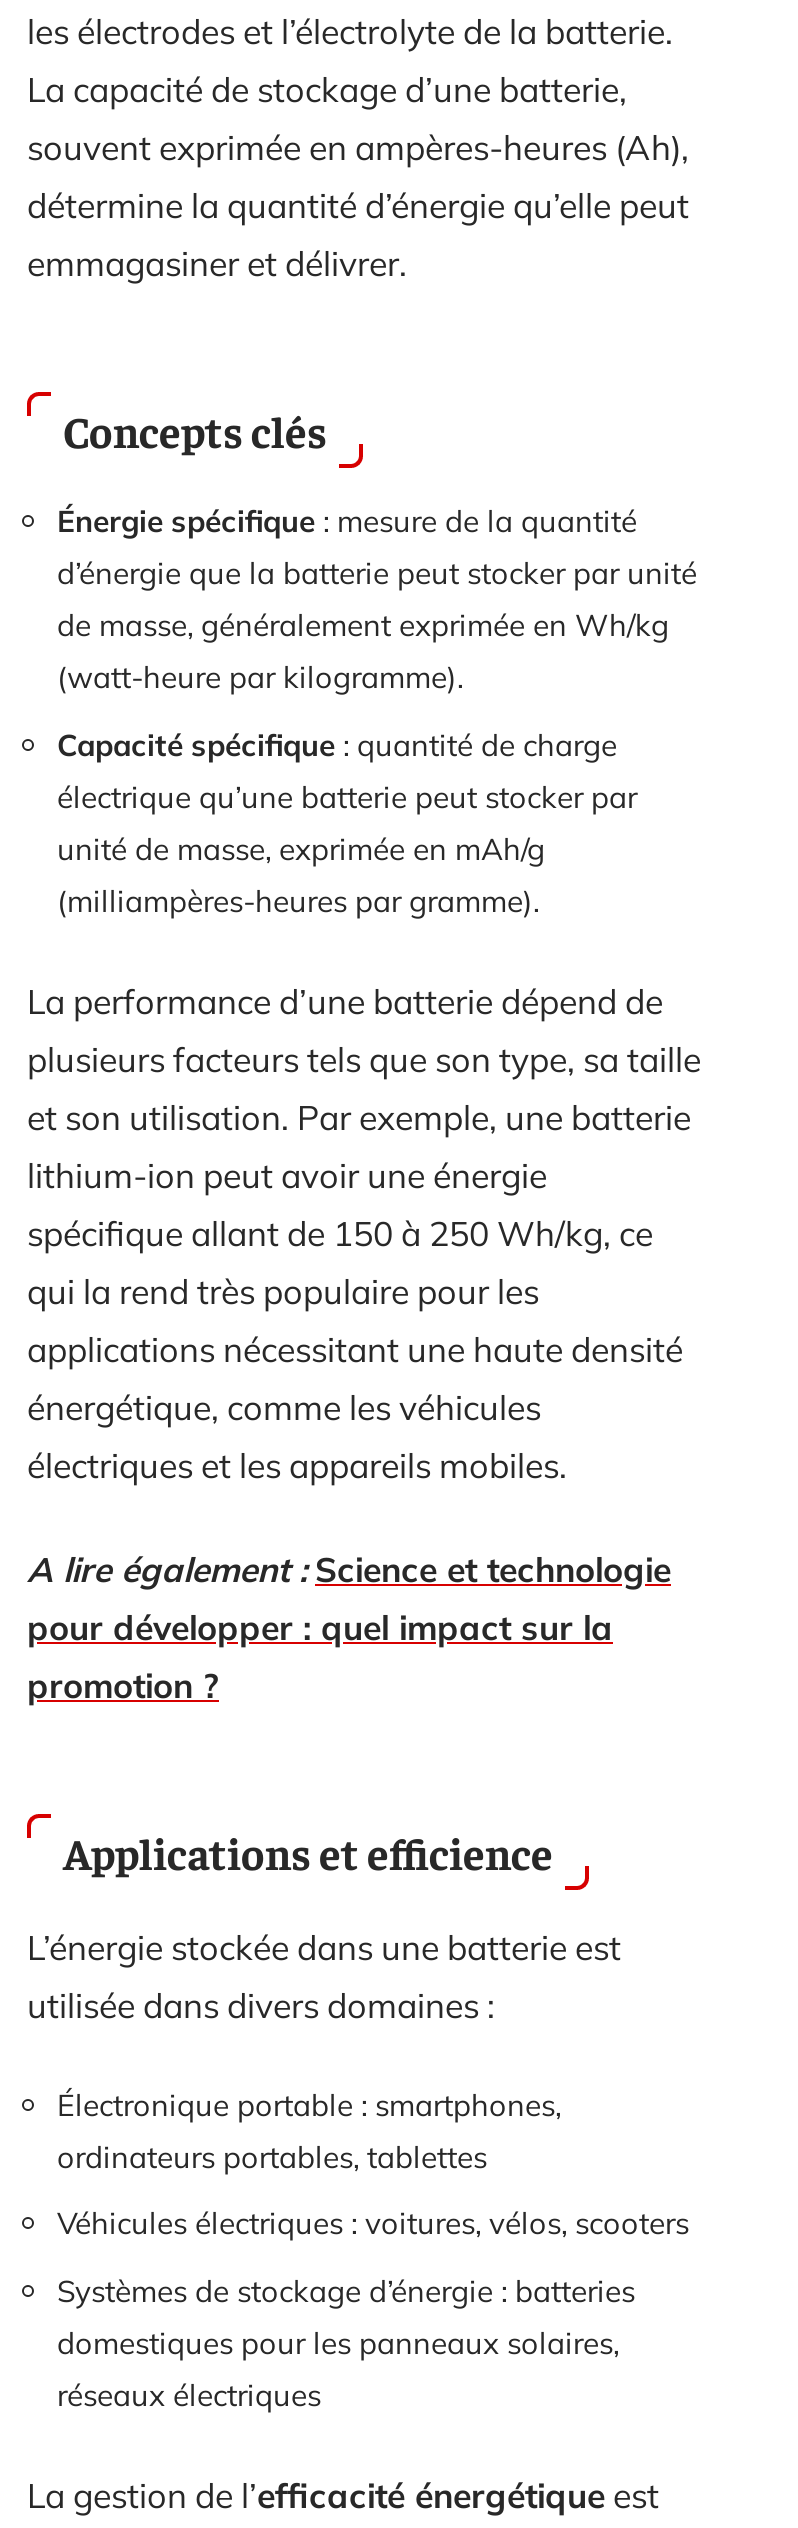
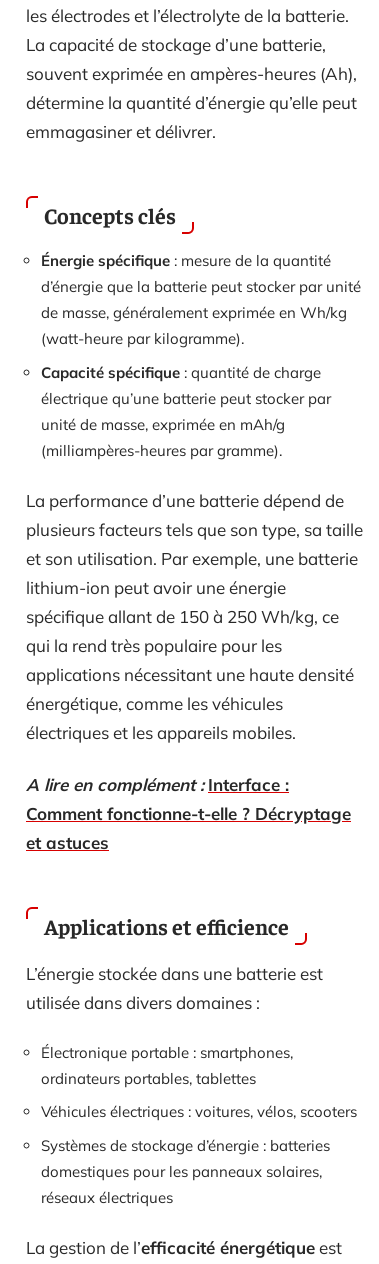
[27,1547,671,1705] A lire également : Science et technologie | pour développer : quel impact sur la | promotion ? -> [26,773,351,852] A lire en complément : Interface : | Comment fonctionne-t-elle ? Décryptage | et astuces

